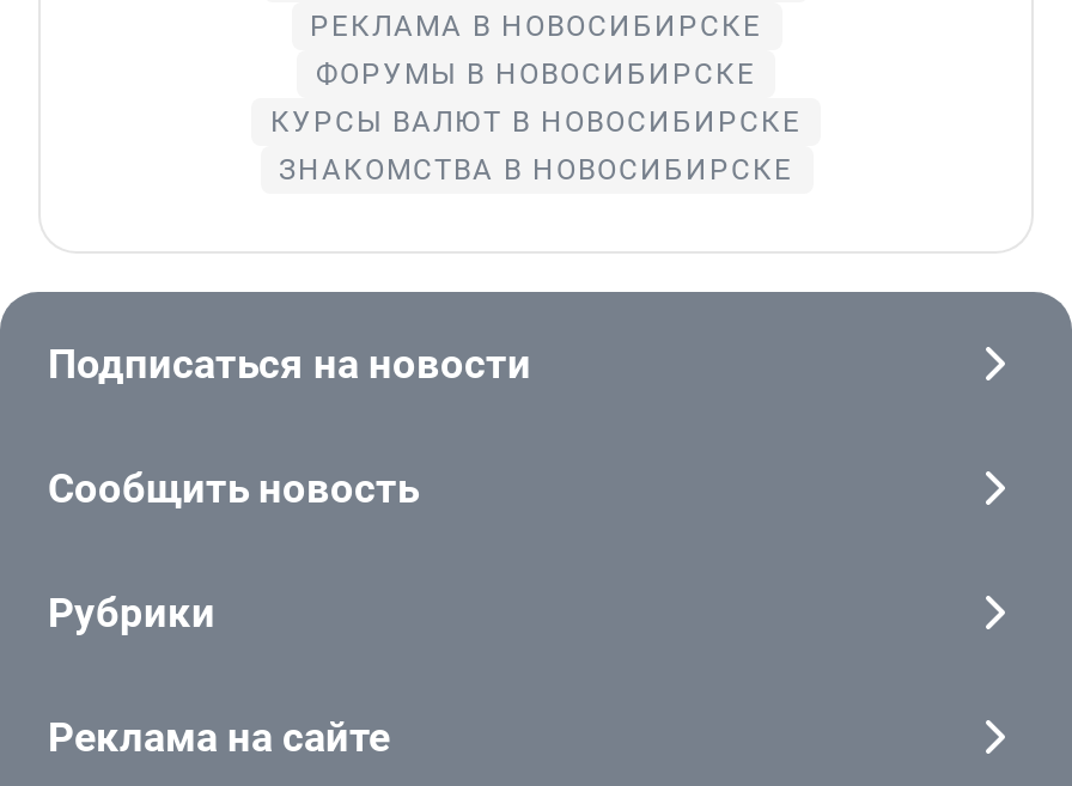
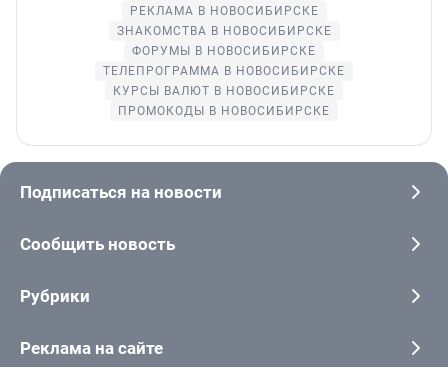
moved [316,58,756,92] -> [132,44,316,58]: ФОРУМЫ В НОВОСИБИРСКЕ
moved [270,106,802,140] -> [113,84,335,98]: КУРСЫ ВАЛЮТ В НОВОСИБИРСКЕ
moved [279,154,793,188] -> [116,24,331,38]: ЗНАКОМСТВА В НОВОСИБИРСКЕ
none -> [103,64,345,118] ТЕЛЕПРОГРАММА В НОВОСИБИРСКЕ | ПРОМОКОДЫ В НОВОСИБИРСКЕ

